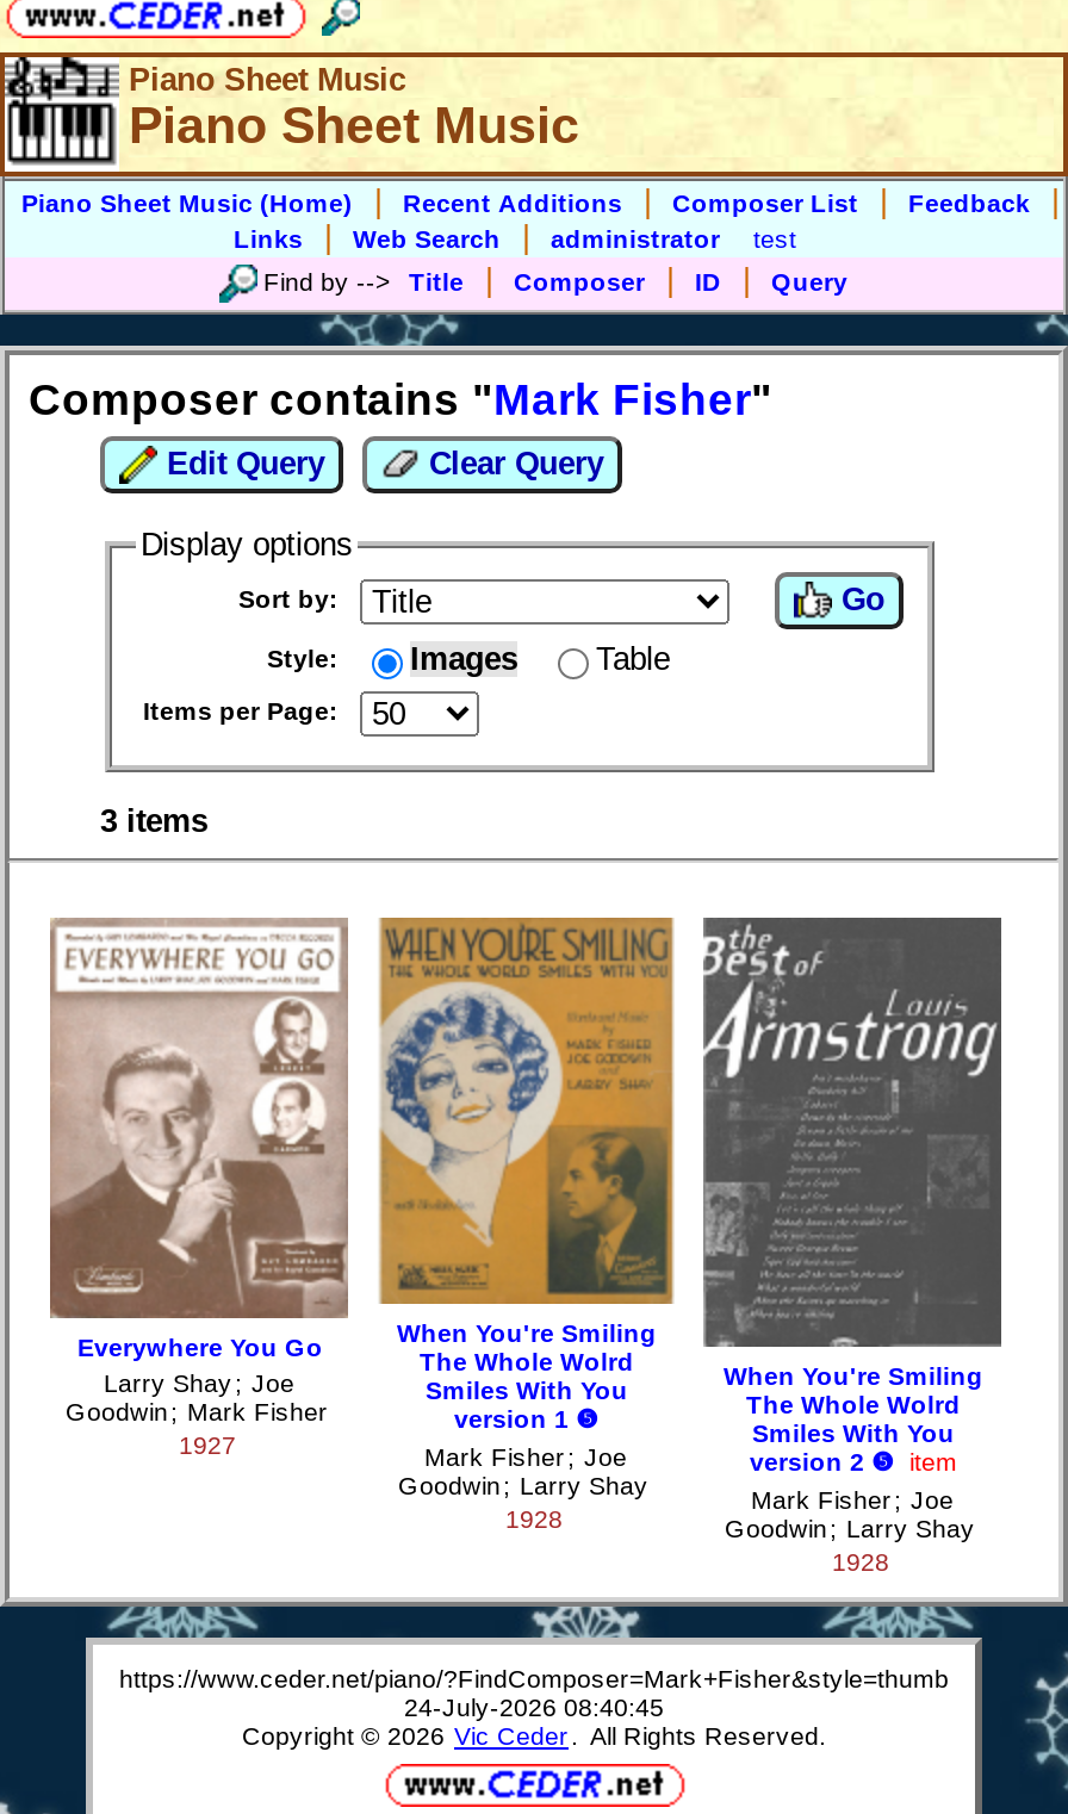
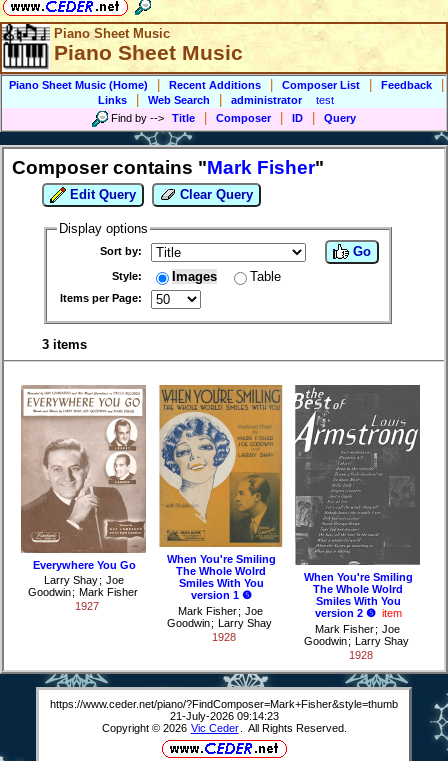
[404,1693,664,1722] 24-July-2026 08:40:45 -> [169,710,278,722] 21-July-2026 09:14:23

